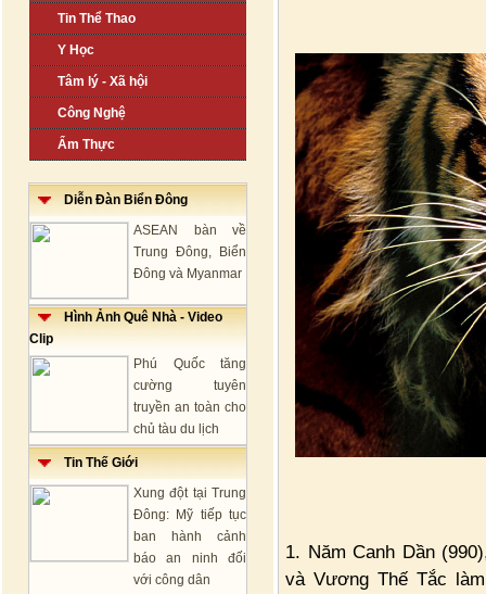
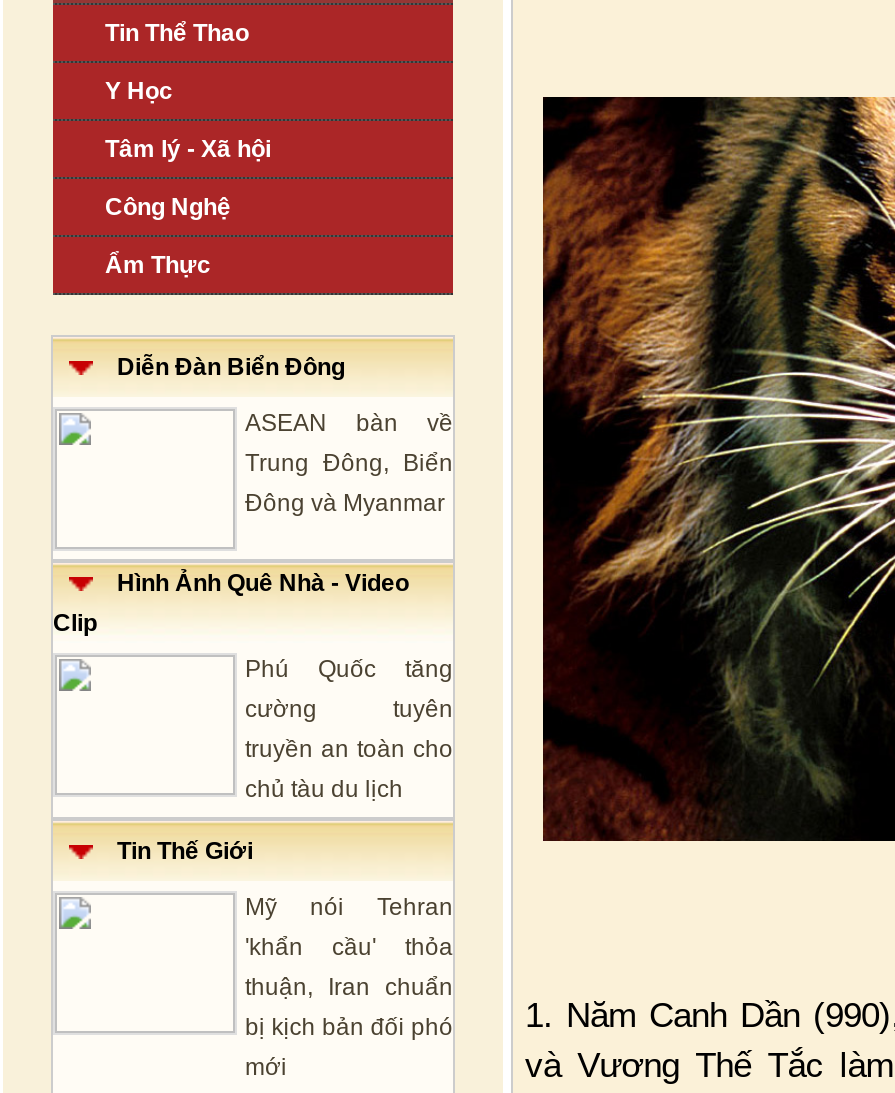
[133,485,246,587] Xung đột tại Trung | Đông: Mỹ tiếp tục | ban hành cảnh | báo an ninh đối | với công dân -> [245,893,453,1081] Mỹ nói Tehran | 'khẩn cầu' thỏa | thuận, Iran chuẩn | bị kịch bản đối phó | mới

